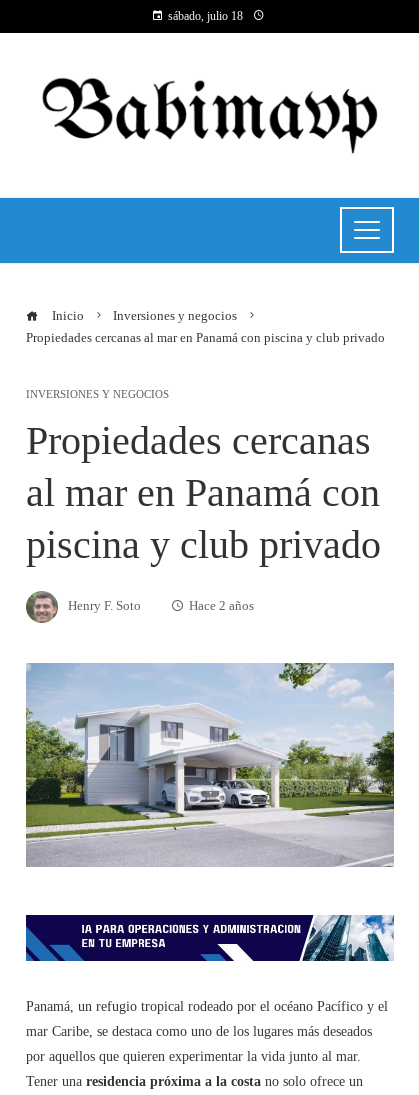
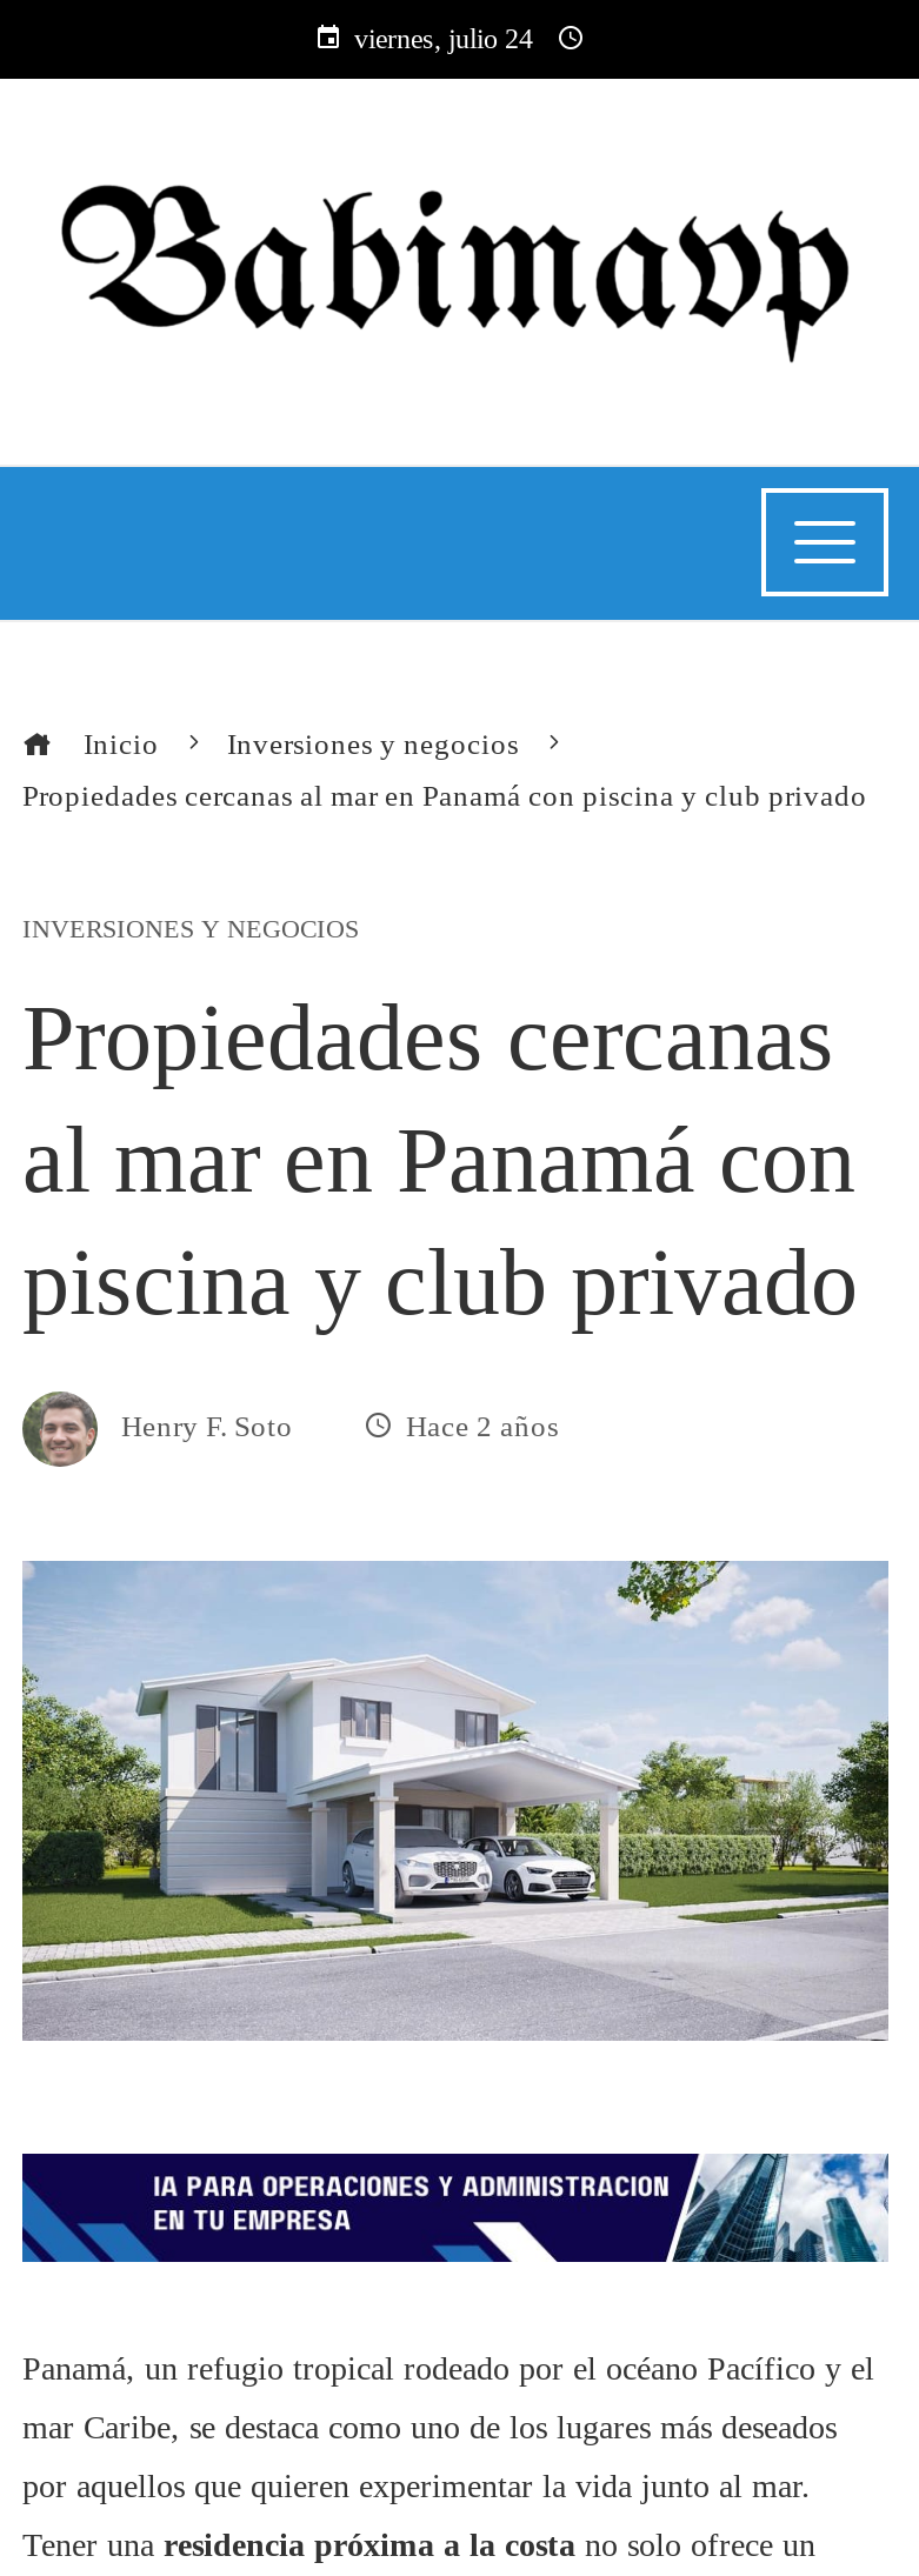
[167,9,242,23] sábado, julio 18 -> [354,22,533,55] viernes, julio 24

